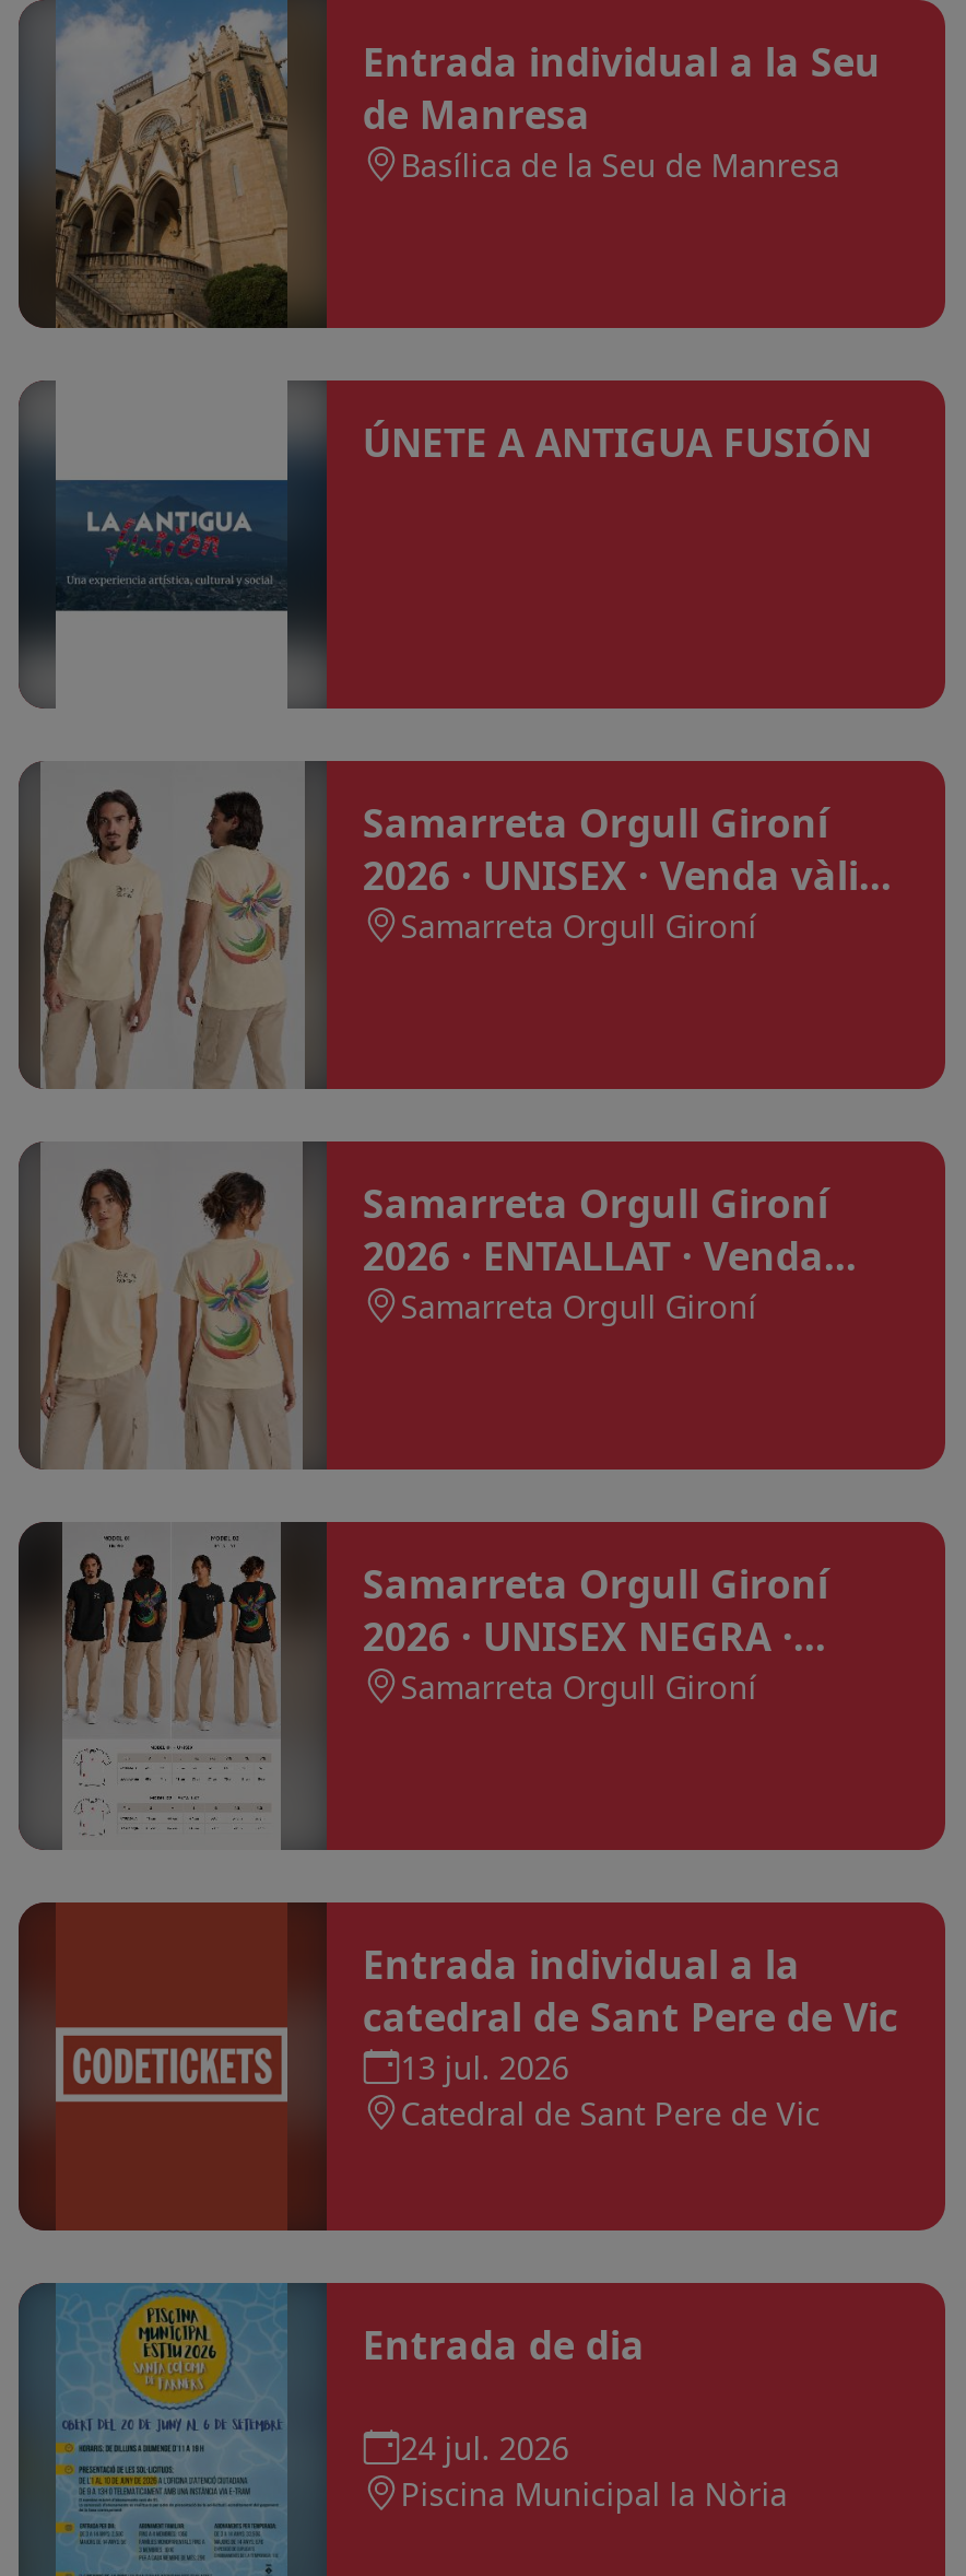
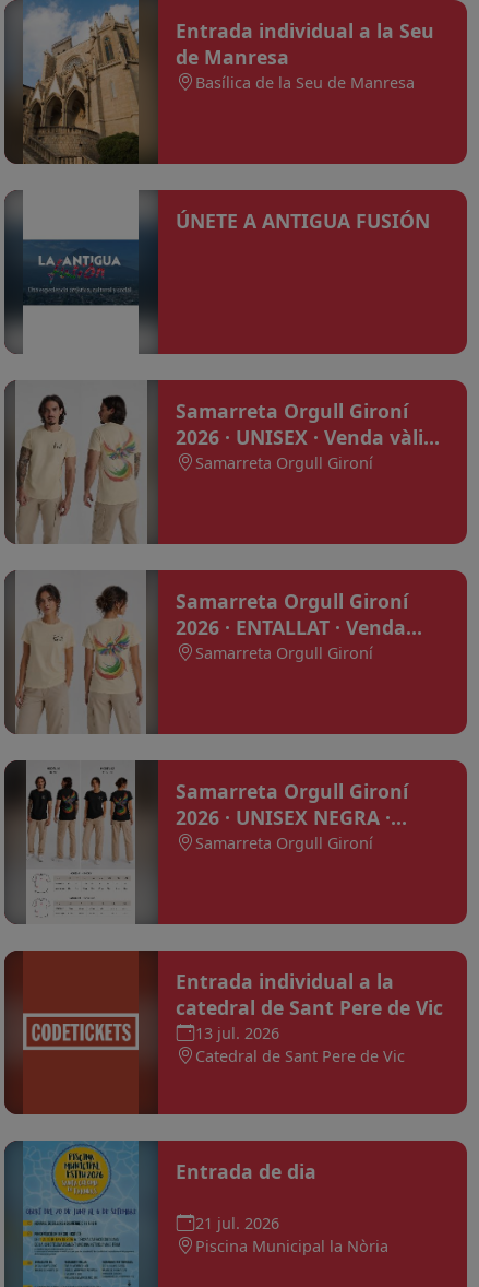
[401,2428,569,2470] 24 jul. 2026 -> [195,1213,279,1234] 21 jul. 2026

